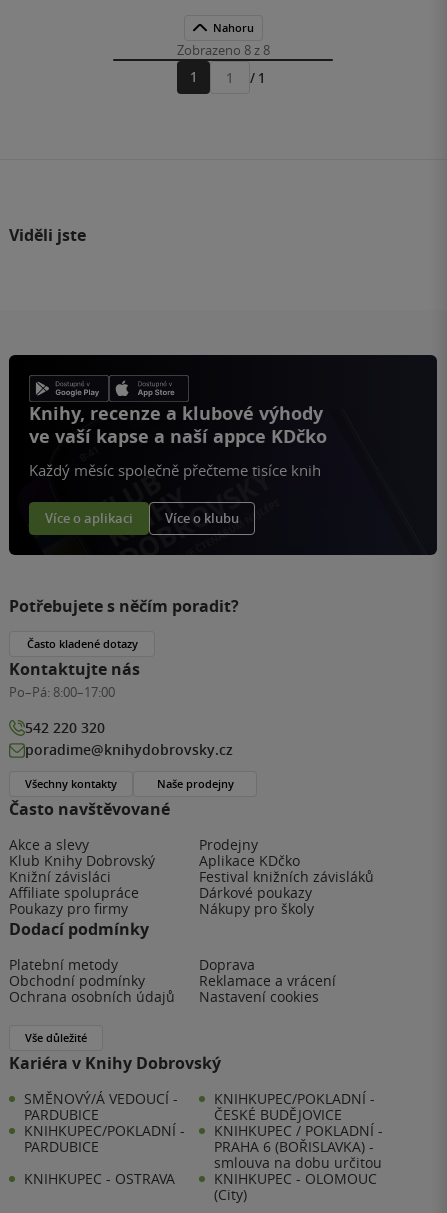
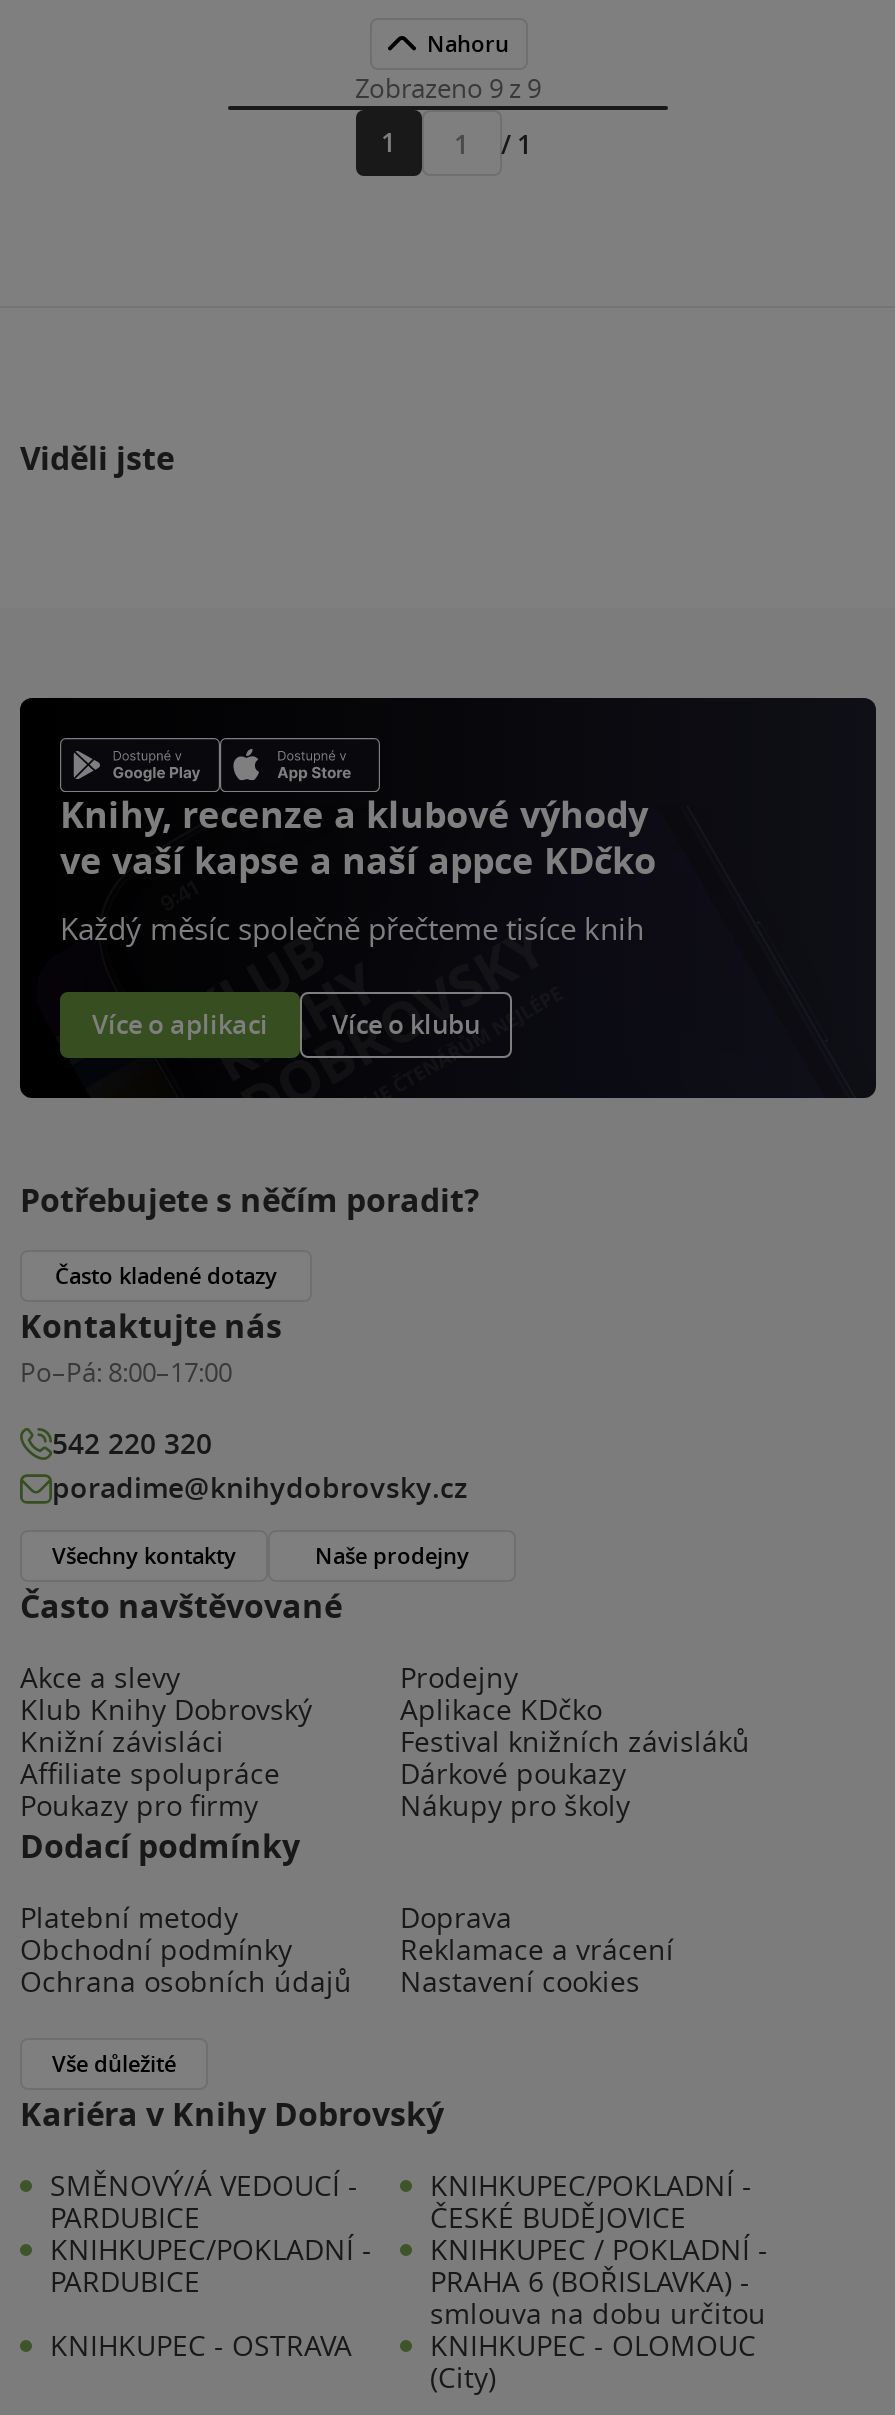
[176,41,269,59] Zobrazeno 8 z 8 -> [355,70,541,106] Zobrazeno 9 z 9

